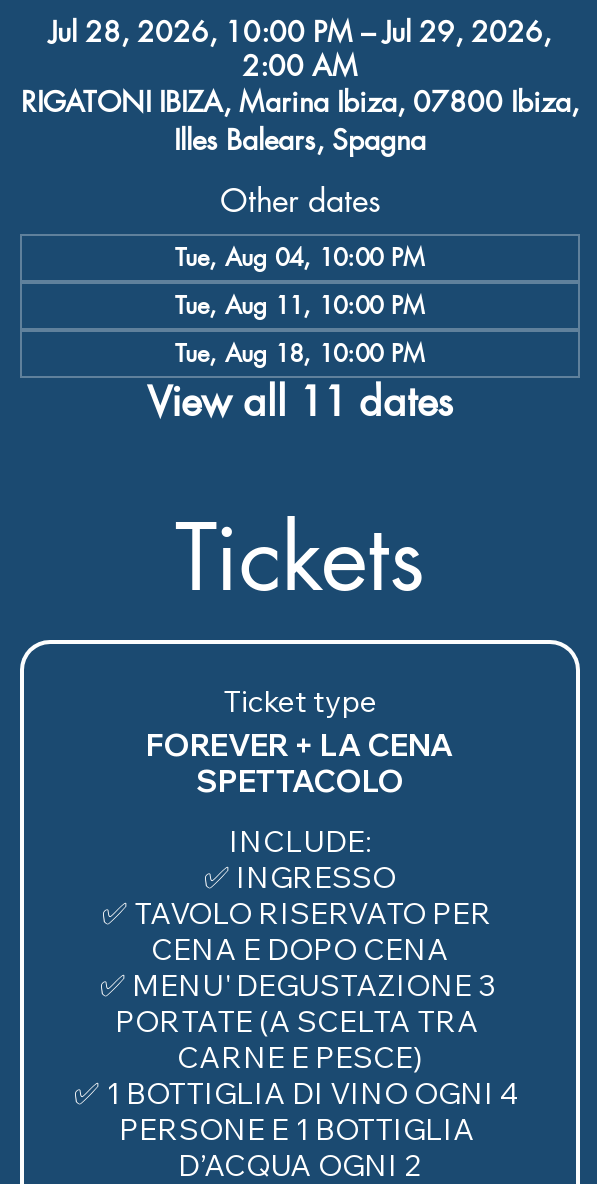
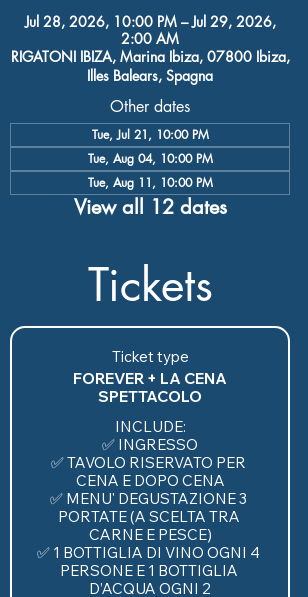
none -> [91,126,208,143] Tue, Jul 21, 10:00 PM
moved [175,240,425,322] -> [87,150,212,191]: Tue, Aug 04, 10:00 PM | Tue, Aug 11, 10:00 PM
[147,336,453,428] Tue, Aug 18, 10:00 PM | View all 11 dates -> [73,194,226,220] View all 12 dates

